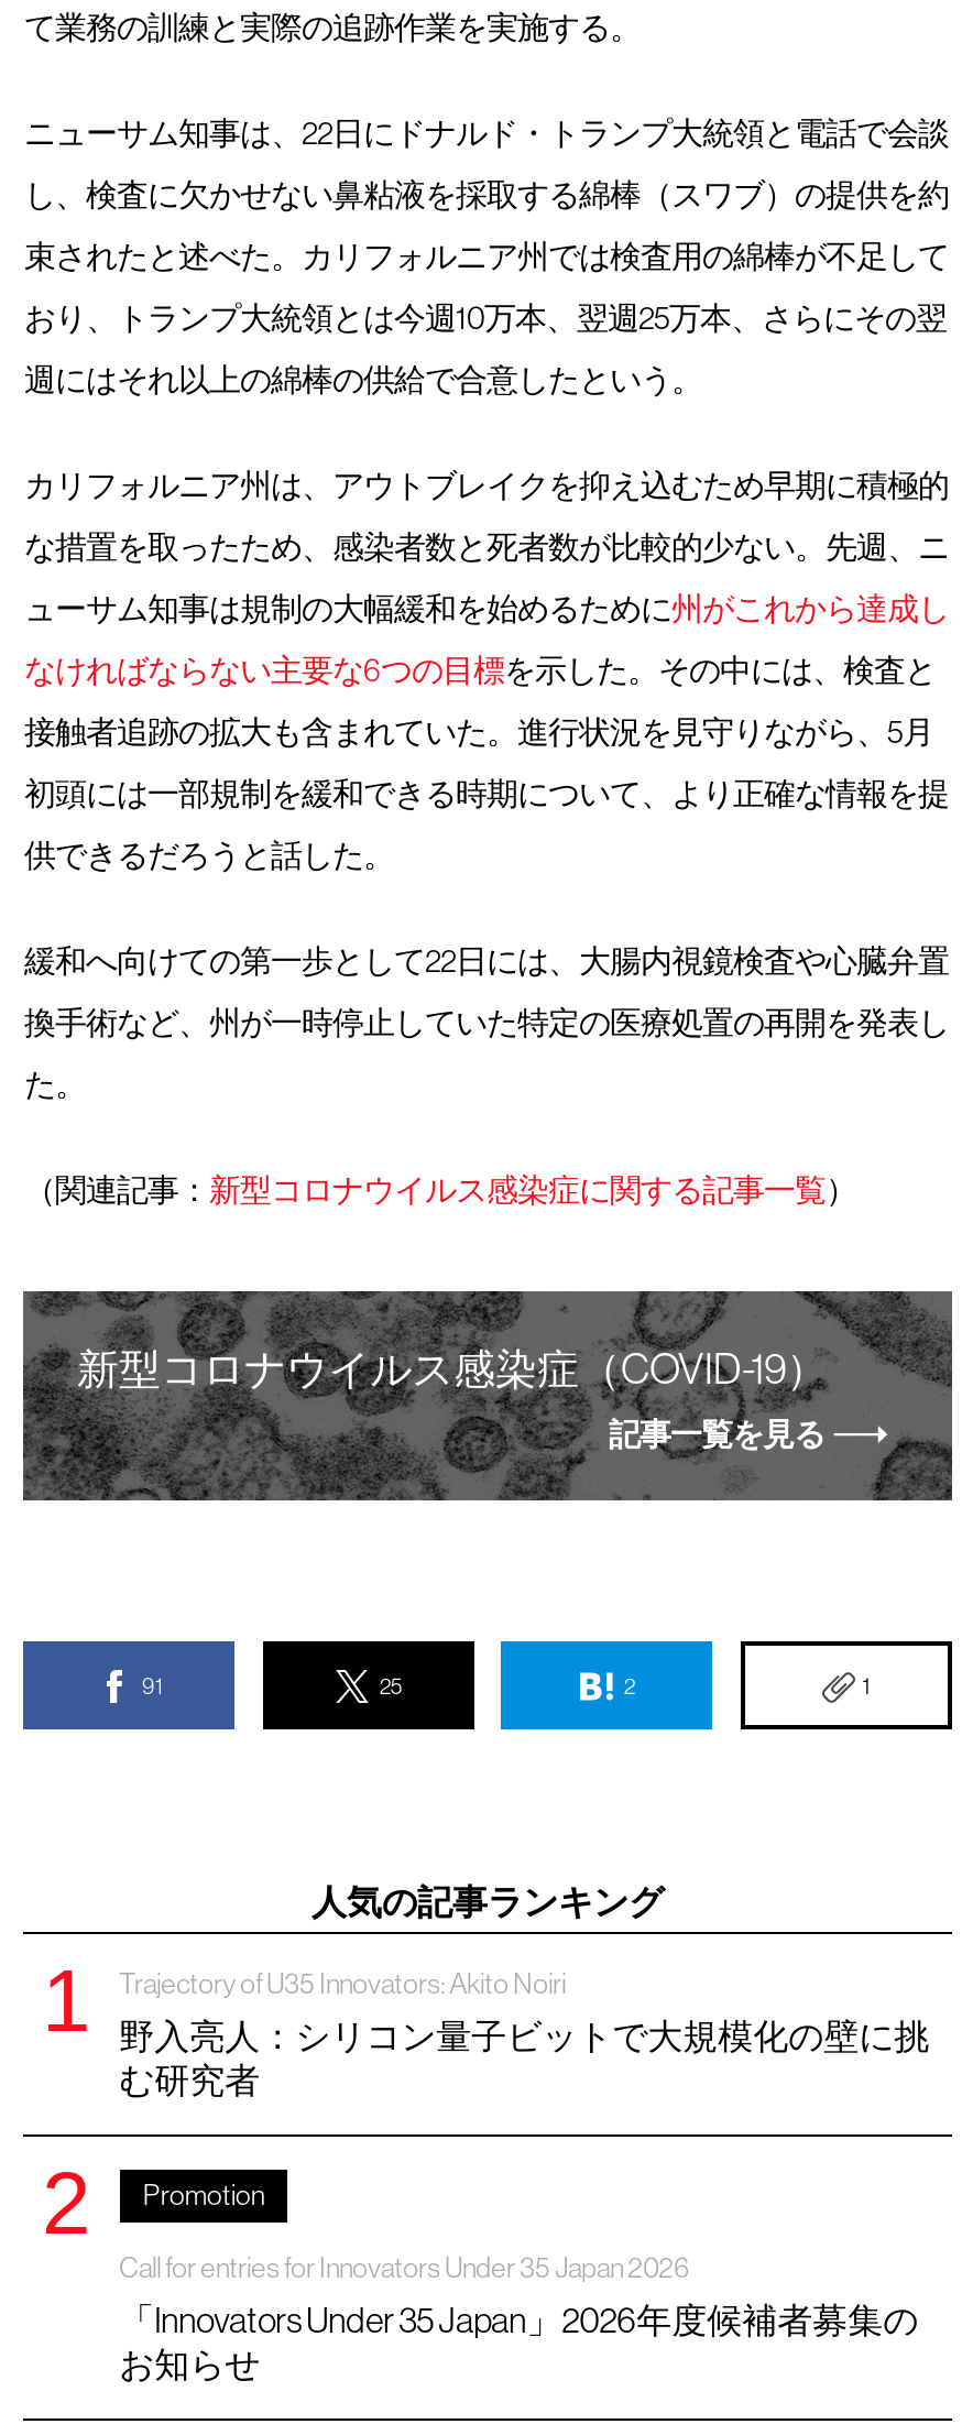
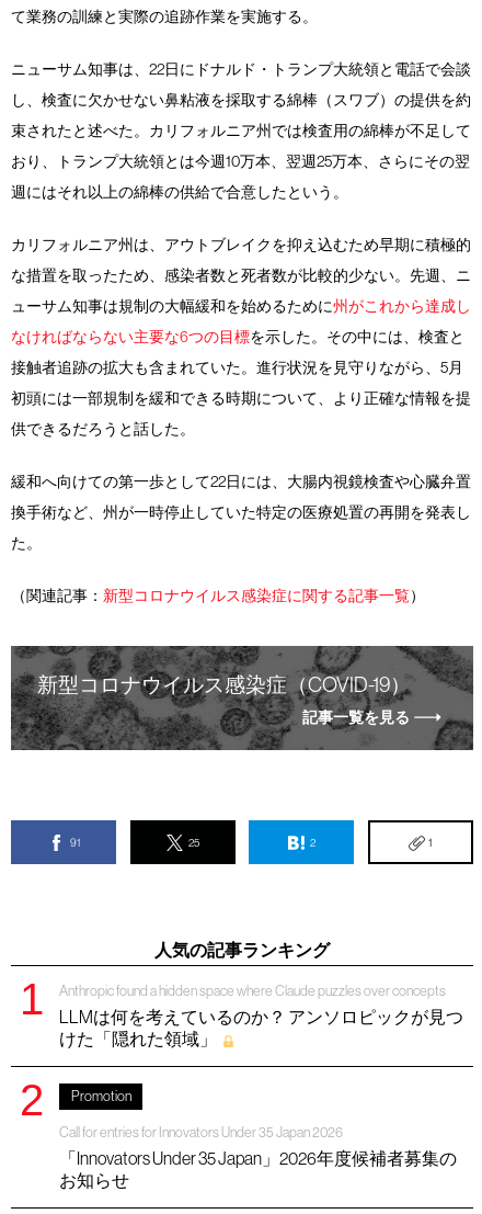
[119,1968,929,2100] Trajectory of U35 Innovators: Akito Noiri | 野入亮人：シリコン量子ビットで大規模化の壁に挑 | む研究者 -> [59,983,463,1049] Anthropic found a hidden space where Claude puzzles over concepts | LLMは何を考えているのか？ アンソロピックが見つ | けた「隠れた領域」

